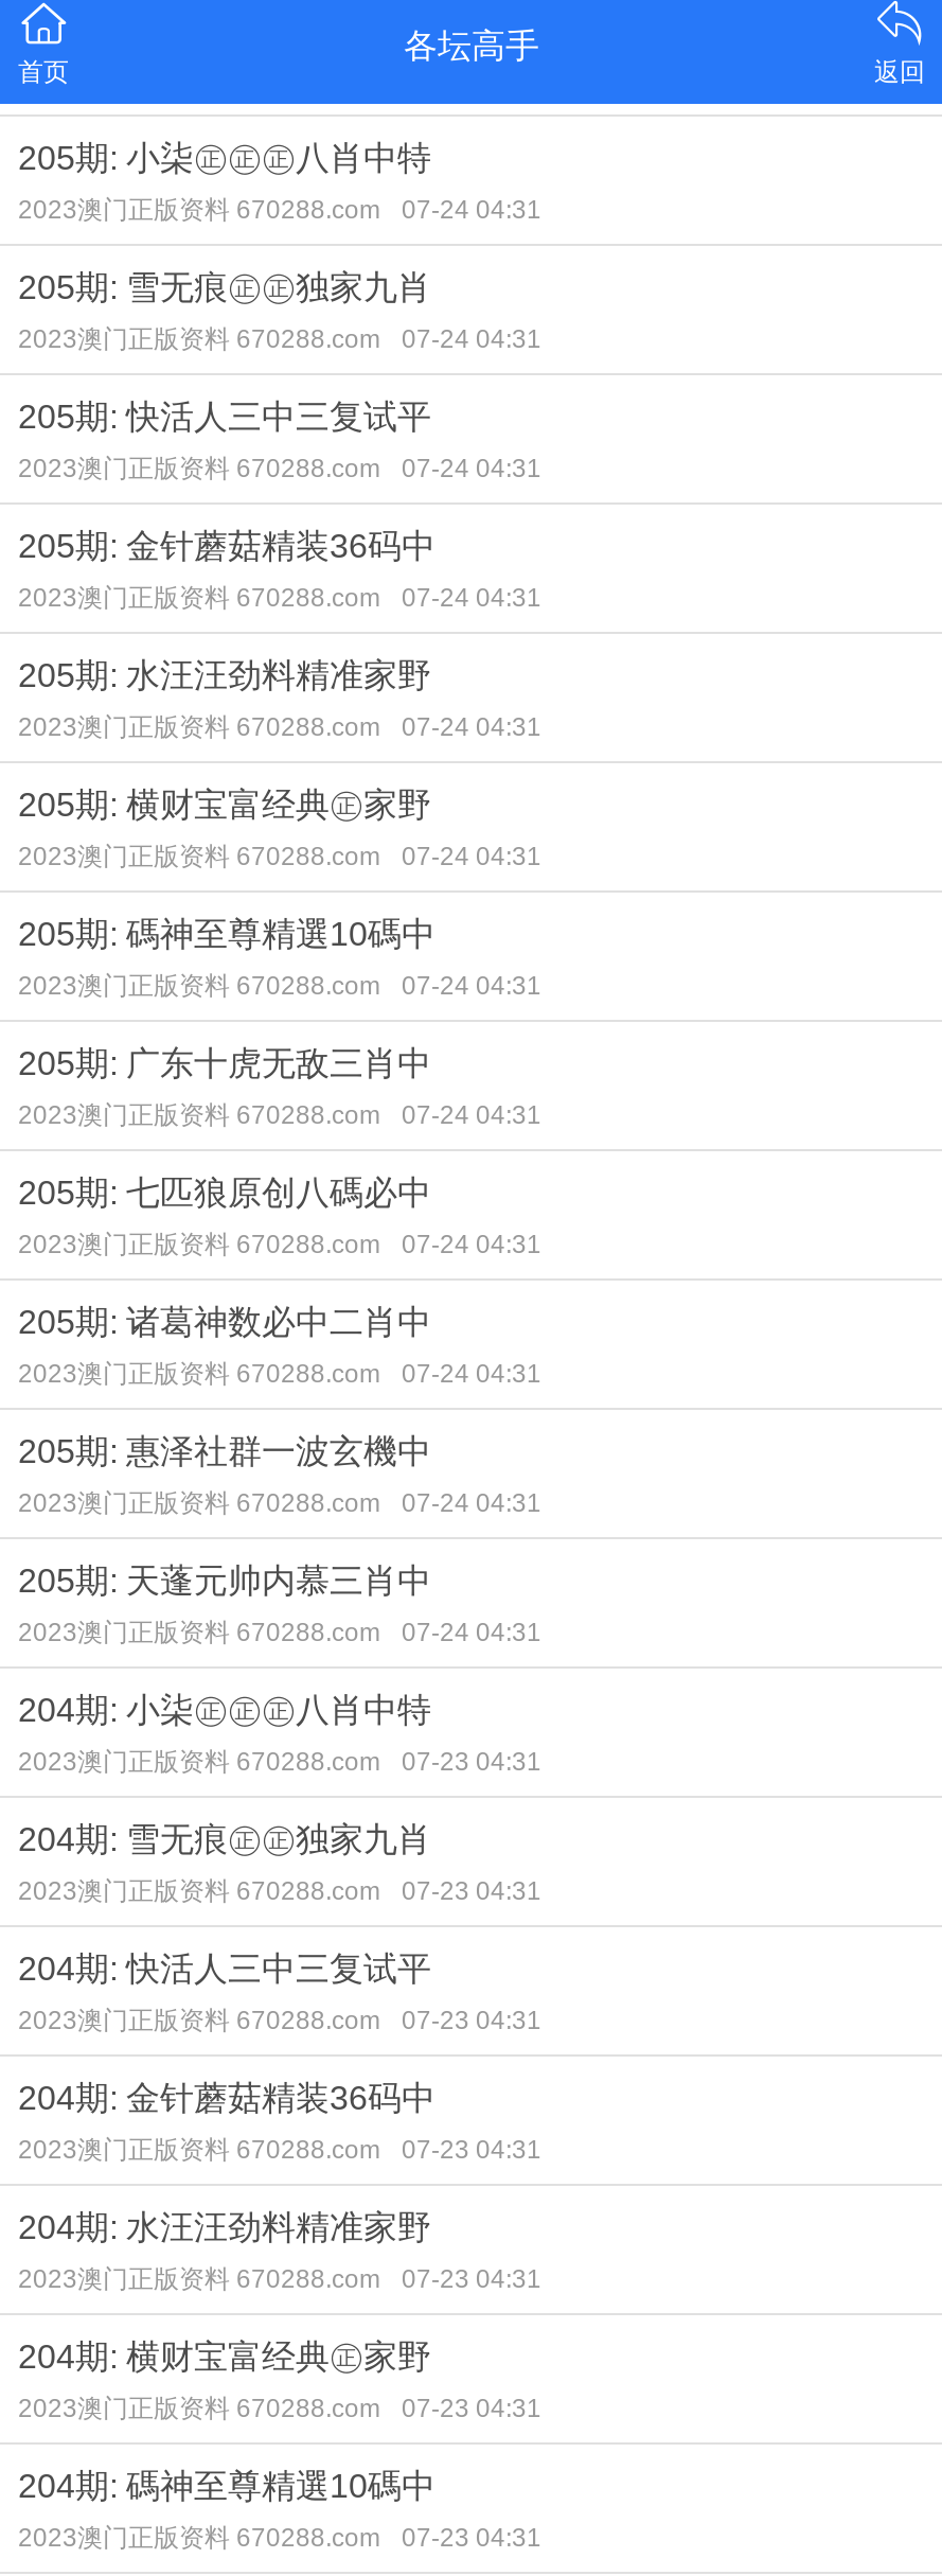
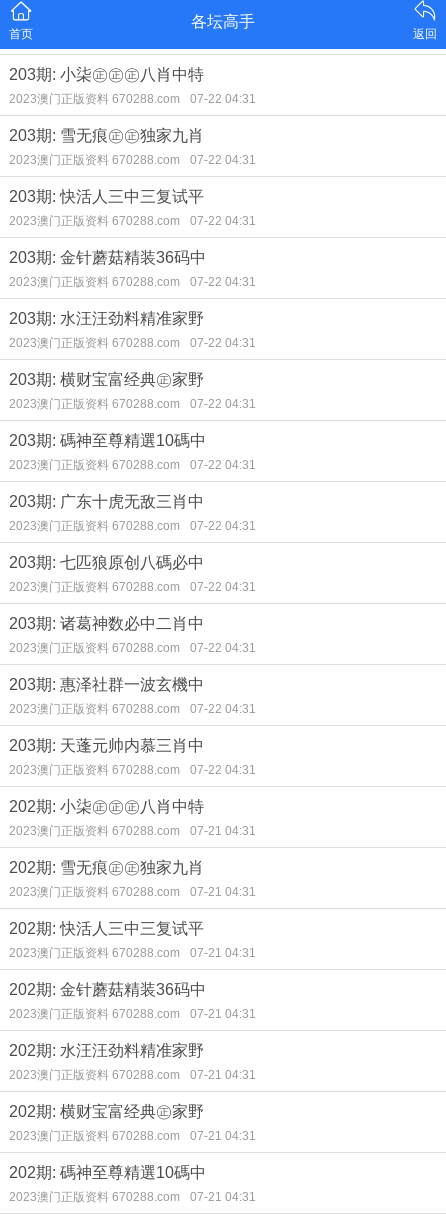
[18,140,431,176] 205期: 小柒㊣㊣㊣八肖中特 -> [9,66,204,83] 203期: 小柒㊣㊣㊣八肖中特
[18,195,541,225] 2023澳门正版资料 670288.com 07-24 04:31 -> [9,92,256,106] 2023澳门正版资料 670288.com 07-22 04:31
[18,269,431,305] 205期: 雪无痕㊣㊣独家九肖 -> [9,127,204,144] 203期: 雪无痕㊣㊣独家九肖
[18,324,541,354] 2023澳门正版资料 670288.com 07-24 04:31 -> [9,153,256,167] 2023澳门正版资料 670288.com 07-22 04:31
[18,399,431,435] 205期: 快活人三中三复试平 -> [9,188,204,205] 203期: 快活人三中三复试平
[18,454,541,483] 2023澳门正版资料 670288.com 07-24 04:31 -> [9,214,256,228] 2023澳门正版资料 670288.com 07-22 04:31
[18,528,436,564] 205期: 金针蘑菇精装36码中 -> [9,249,206,266] 203期: 金针蘑菇精装36码中
[18,583,541,613] 2023澳门正版资料 670288.com 07-24 04:31 -> [9,275,256,289] 2023澳门正版资料 670288.com 07-22 04:31
[18,657,431,693] 205期: 水汪汪劲料精准家野 -> [9,310,204,327] 203期: 水汪汪劲料精准家野
[18,712,541,742] 2023澳门正版资料 670288.com 07-24 04:31 -> [9,336,256,350] 2023澳门正版资料 670288.com 07-22 04:31
[18,787,431,823] 205期: 横财宝富经典㊣家野 -> [9,371,204,388] 203期: 横财宝富经典㊣家野
[18,842,541,871] 2023澳门正版资料 670288.com 07-24 04:31 -> [9,397,256,411] 2023澳门正版资料 670288.com 07-22 04:31
[18,916,436,952] 205期: 碼神至尊精選10碼中 -> [9,432,206,449] 203期: 碼神至尊精選10碼中
[18,971,541,1001] 2023澳门正版资料 670288.com 07-24 04:31 -> [9,458,256,472] 2023澳门正版资料 670288.com 07-22 04:31
[18,1045,431,1081] 205期: 广东十虎无敌三肖中 -> [9,493,204,510] 203期: 广东十虎无敌三肖中
[18,1100,541,1130] 2023澳门正版资料 670288.com 07-24 04:31 -> [9,519,256,533] 2023澳门正版资料 670288.com 07-22 04:31
[18,1175,431,1211] 205期: 七匹狼原创八碼必中 -> [9,554,204,571] 203期: 七匹狼原创八碼必中
[18,1230,541,1259] 2023澳门正版资料 670288.com 07-24 04:31 -> [9,580,256,594] 2023澳门正版资料 670288.com 07-22 04:31
[18,1304,431,1340] 205期: 诸葛神数必中二肖中 -> [9,615,204,632] 203期: 诸葛神数必中二肖中
[18,1359,541,1389] 2023澳门正版资料 670288.com 07-24 04:31 -> [9,641,256,655] 2023澳门正版资料 670288.com 07-22 04:31
[18,1433,431,1469] 205期: 惠泽社群一波玄機中 -> [9,676,204,693] 203期: 惠泽社群一波玄機中
[18,1488,541,1518] 2023澳门正版资料 670288.com 07-24 04:31 -> [9,702,256,716] 2023澳门正版资料 670288.com 07-22 04:31
[18,1563,431,1599] 205期: 天蓬元帅内慕三肖中 -> [9,737,204,754] 203期: 天蓬元帅内慕三肖中
[18,1618,541,1647] 2023澳门正版资料 670288.com 07-24 04:31 -> [9,763,256,777] 2023澳门正版资料 670288.com 07-22 04:31
[18,1692,431,1728] 204期: 小柒㊣㊣㊣八肖中特 -> [9,798,204,815] 202期: 小柒㊣㊣㊣八肖中特
[18,1747,541,1777] 2023澳门正版资料 670288.com 07-23 04:31 -> [9,824,256,838] 2023澳门正版资料 670288.com 07-21 04:31
[18,1821,431,1857] 204期: 雪无痕㊣㊣独家九肖 -> [9,859,204,876] 202期: 雪无痕㊣㊣独家九肖
[18,1876,541,1906] 2023澳门正版资料 670288.com 07-23 04:31 -> [9,885,256,899] 2023澳门正版资料 670288.com 07-21 04:31
[18,1951,431,1987] 204期: 快活人三中三复试平 -> [9,920,204,937] 202期: 快活人三中三复试平
[18,2006,541,2035] 2023澳门正版资料 670288.com 07-23 04:31 -> [9,946,256,960] 2023澳门正版资料 670288.com 07-21 04:31
[18,2080,436,2116] 204期: 金针蘑菇精装36码中 -> [9,981,206,998] 202期: 金针蘑菇精装36码中
[18,2135,541,2165] 2023澳门正版资料 670288.com 07-23 04:31 -> [9,1007,256,1021] 2023澳门正版资料 670288.com 07-21 04:31
[18,2209,431,2245] 204期: 水汪汪劲料精准家野 -> [9,1042,204,1059] 202期: 水汪汪劲料精准家野
[18,2264,541,2294] 2023澳门正版资料 670288.com 07-23 04:31 -> [9,1068,256,1082] 2023澳门正版资料 670288.com 07-21 04:31
[18,2339,431,2375] 204期: 横财宝富经典㊣家野 -> [9,1103,204,1120] 202期: 横财宝富经典㊣家野
[18,2394,541,2423] 2023澳门正版资料 670288.com 07-23 04:31 -> [9,1129,256,1143] 2023澳门正版资料 670288.com 07-21 04:31
[18,2468,436,2504] 204期: 碼神至尊精選10碼中 -> [9,1164,206,1181] 202期: 碼神至尊精選10碼中
[18,2523,541,2553] 2023澳门正版资料 670288.com 07-23 04:31 -> [9,1190,256,1204] 2023澳门正版资料 670288.com 07-21 04:31

